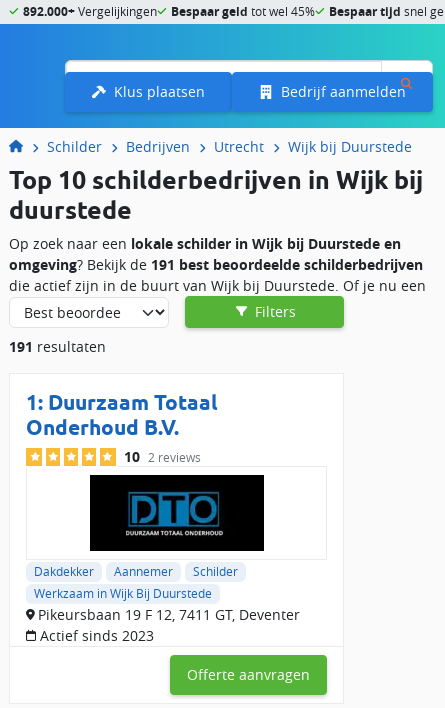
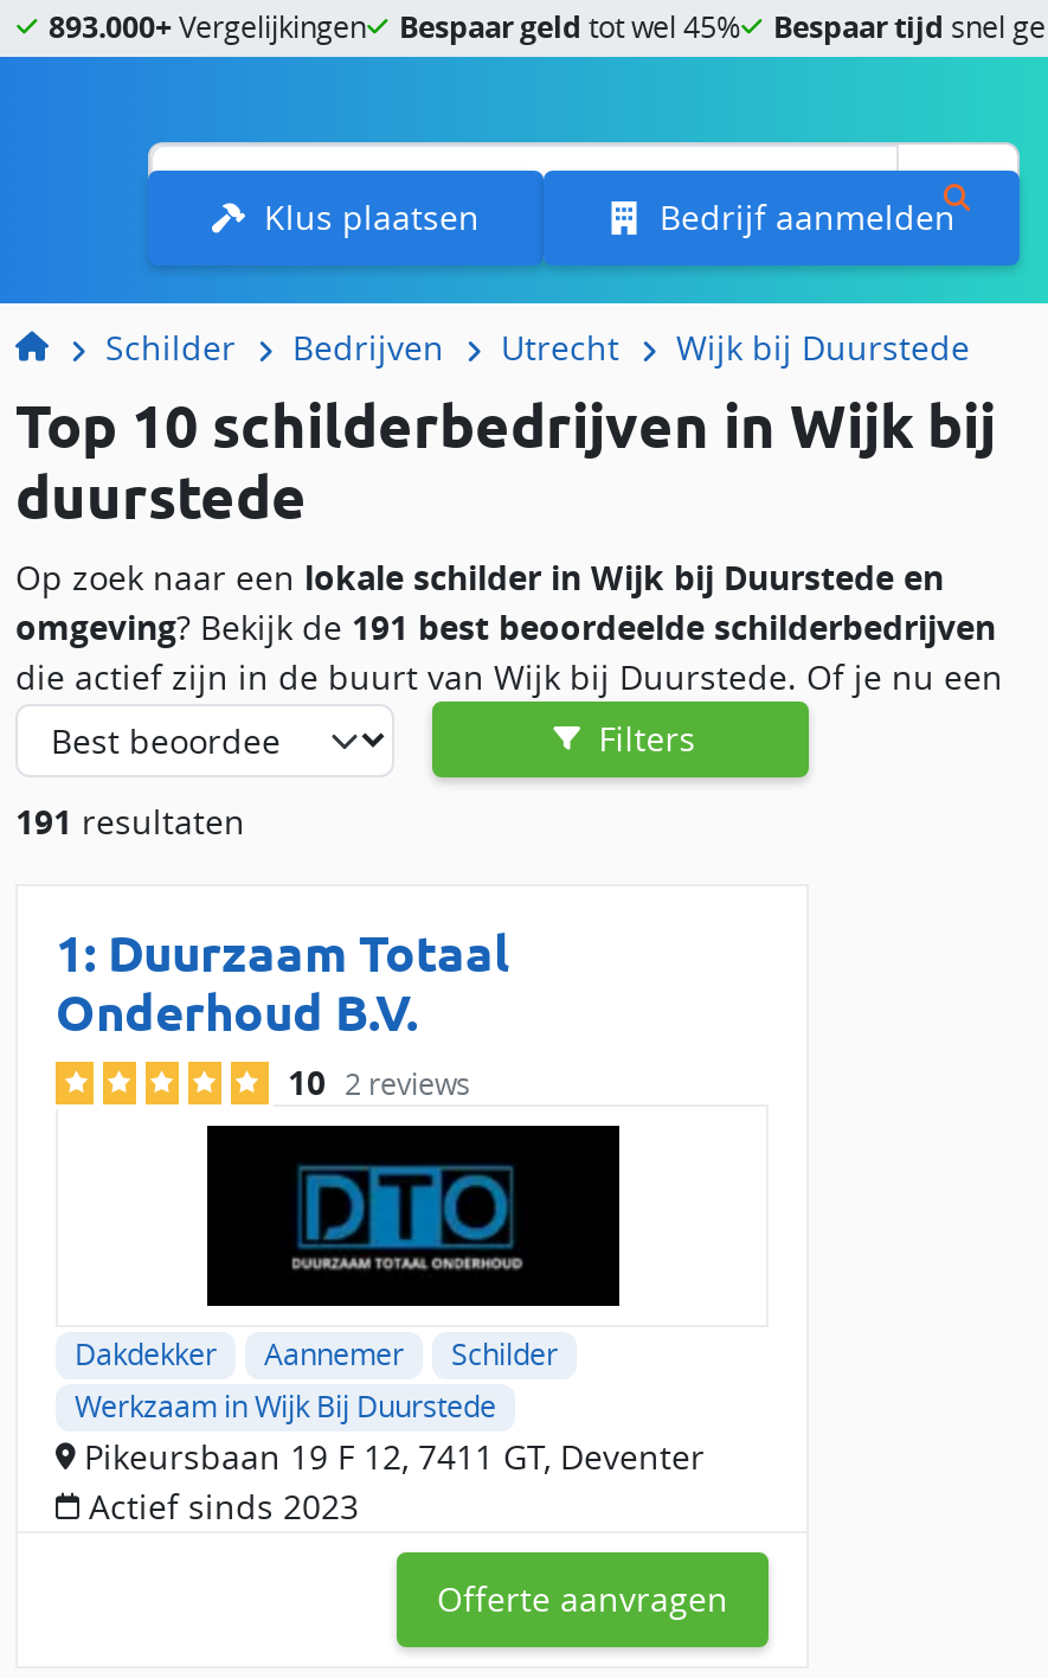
[23,3,157,20] 892.000+ Vergelijkingen -> [49,7,366,47] 893.000+ Vergelijkingen

